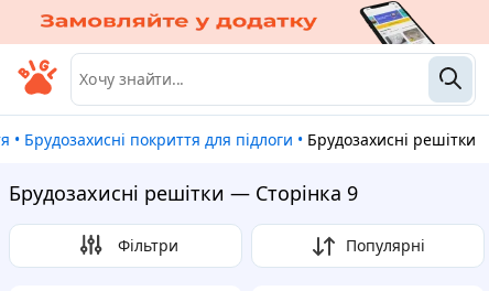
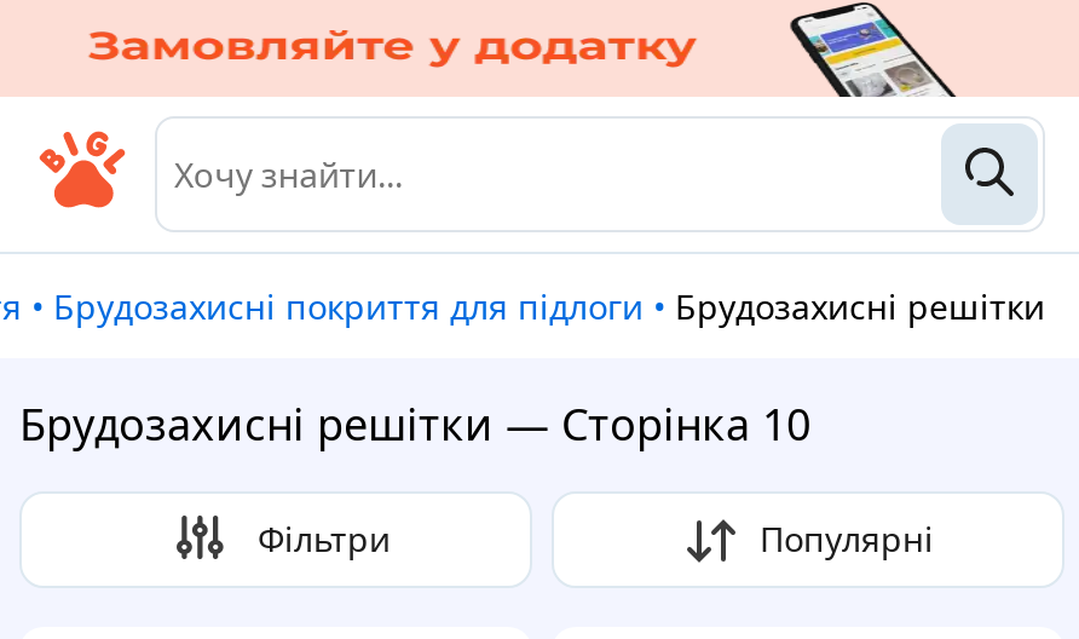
[9,180,358,206] Брудозахисні решітки — Сторінка 9 -> [19,395,810,453] Брудозахисні решітки — Сторінка 10

